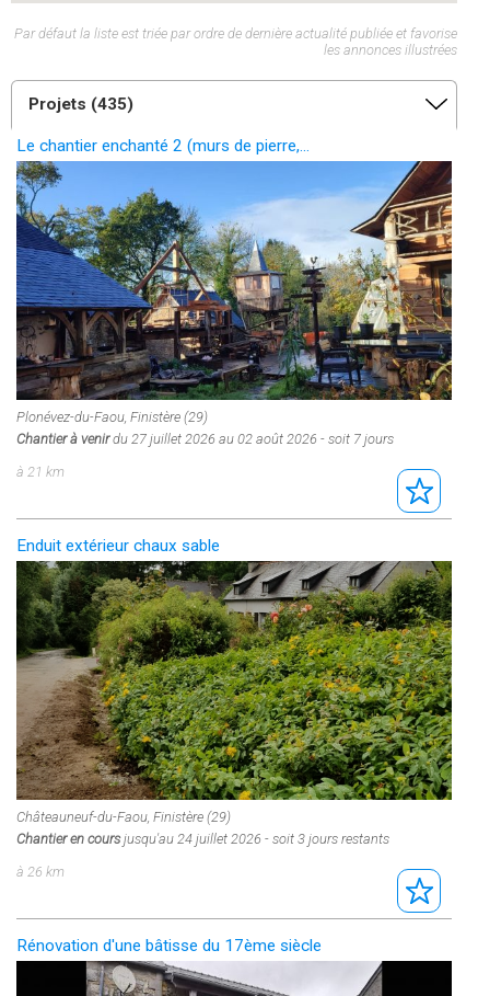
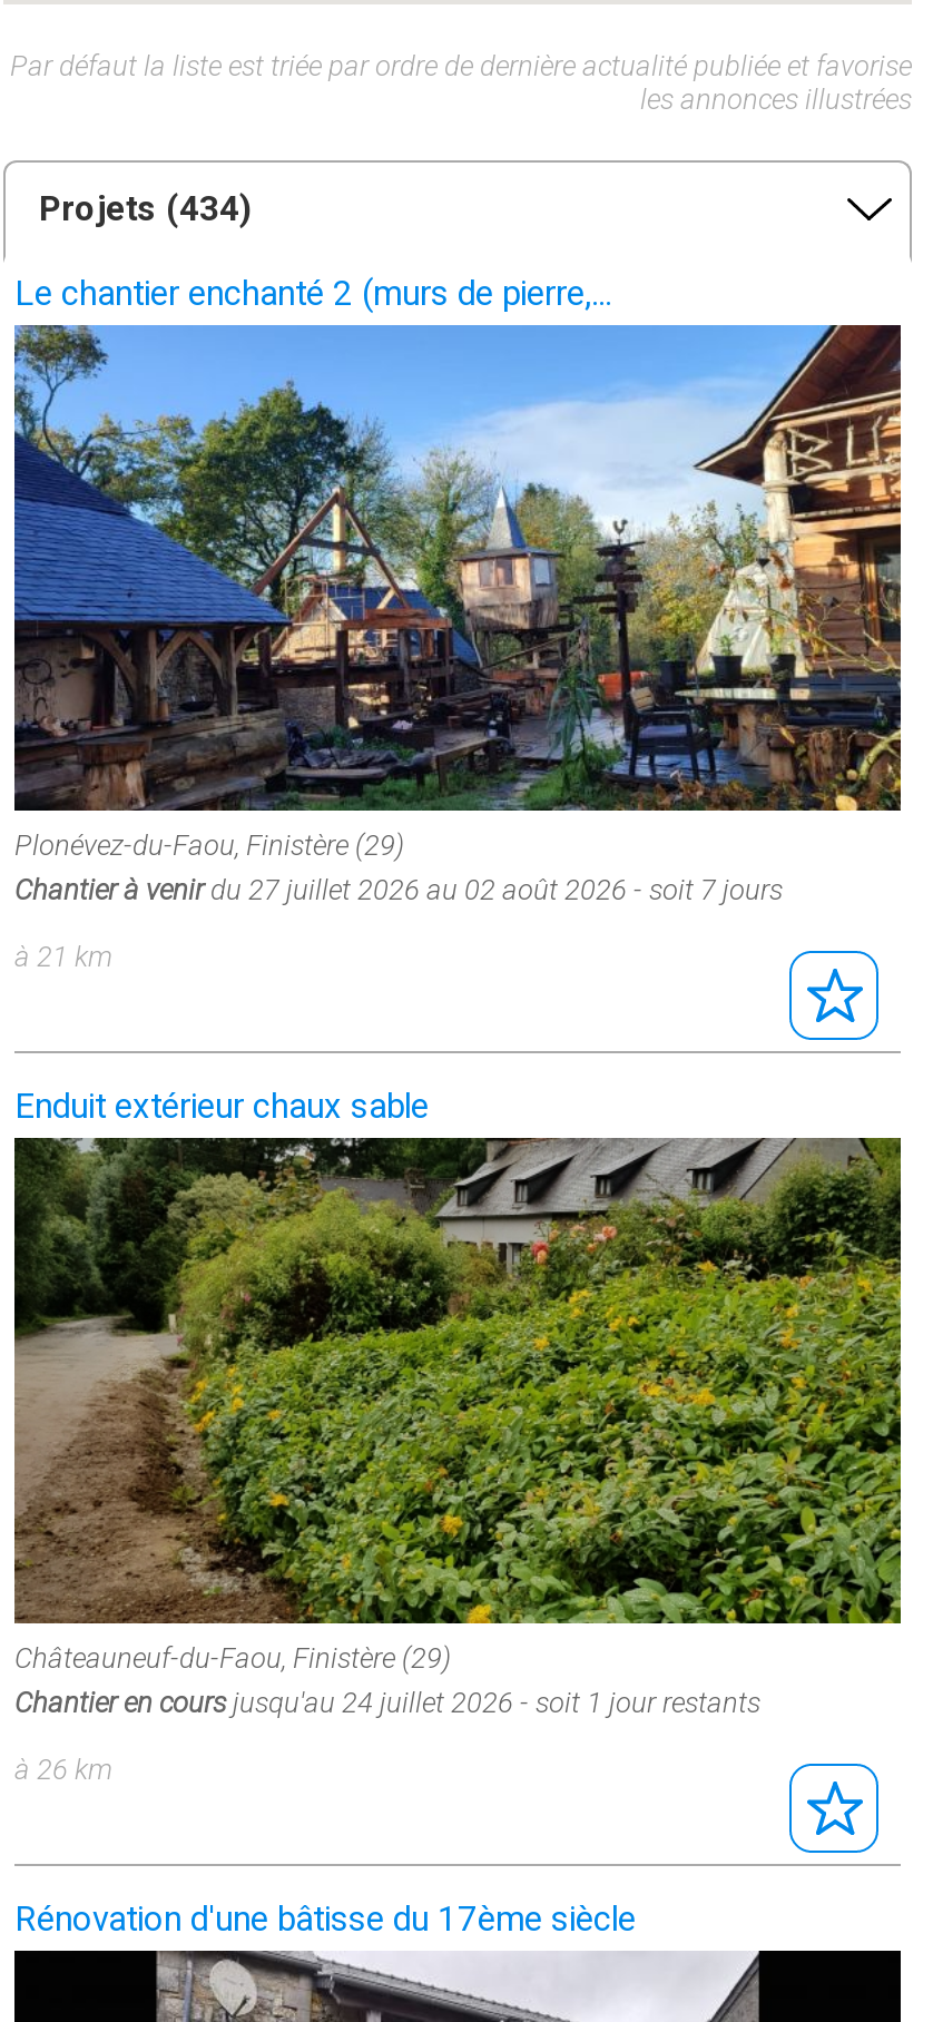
[28,94,133,114] Projets (435) -> [39,189,253,229] Projets (434)
[16,831,389,848] Chantier en coursjusqu'au 24 juillet 2026 - soit 3 jours restants -> [14,1687,760,1720] Chantier en coursjusqu'au 24 juillet 2026 - soit 1 jour restants

